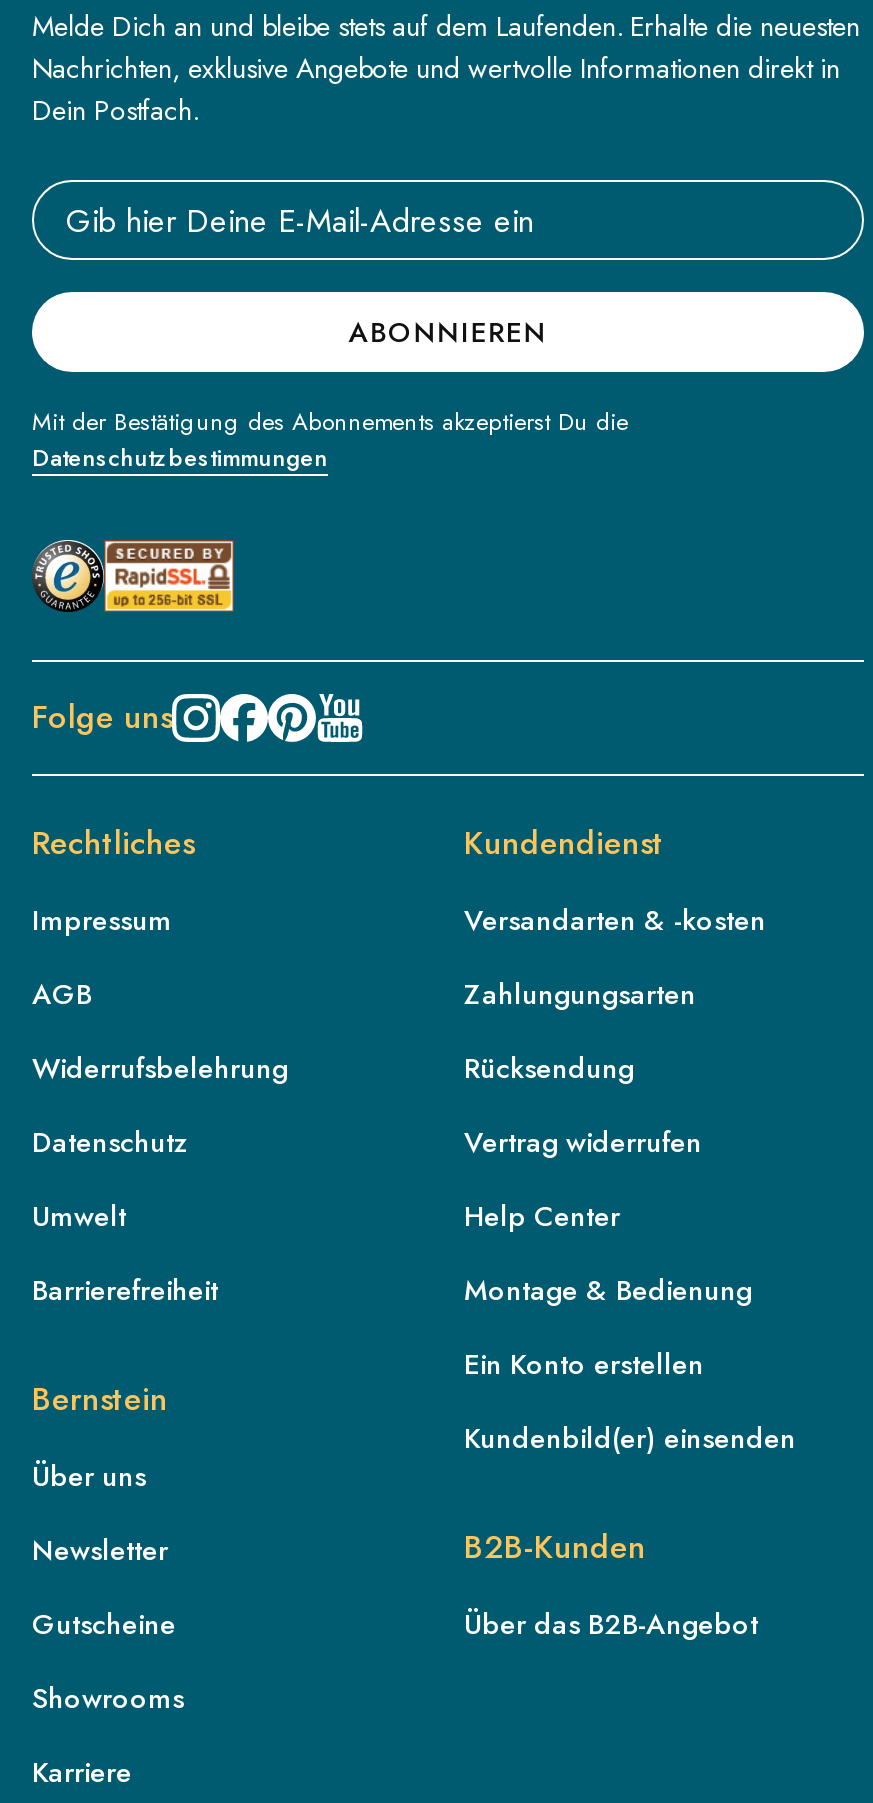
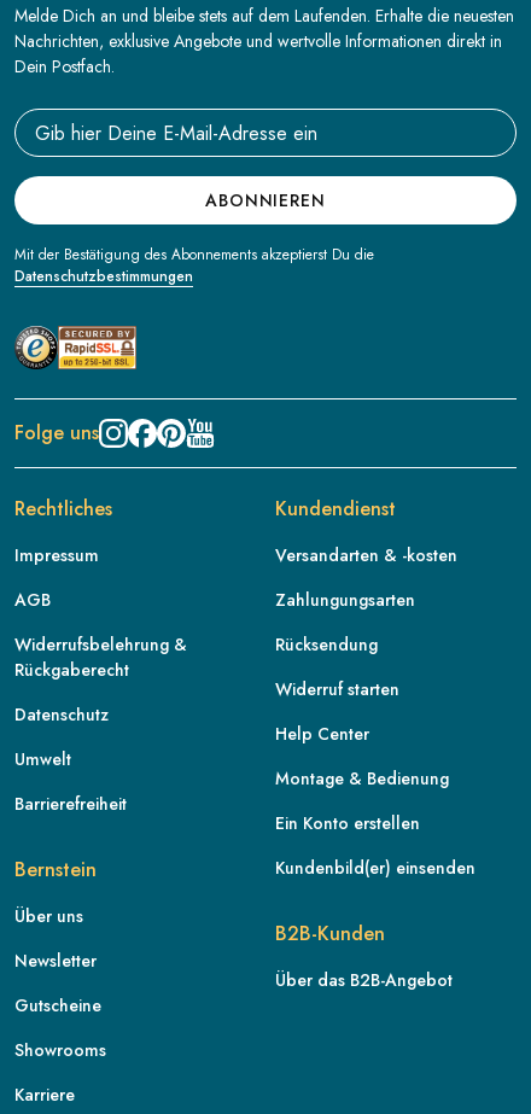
[32,1049,288,1089] Widerrufsbelehrung -> [14,633,187,682] Widerrufsbelehrung & | Rückgaberecht
[464,1123,702,1163] Vertrag widerrufen -> [275,678,399,702] Widerruf starten

